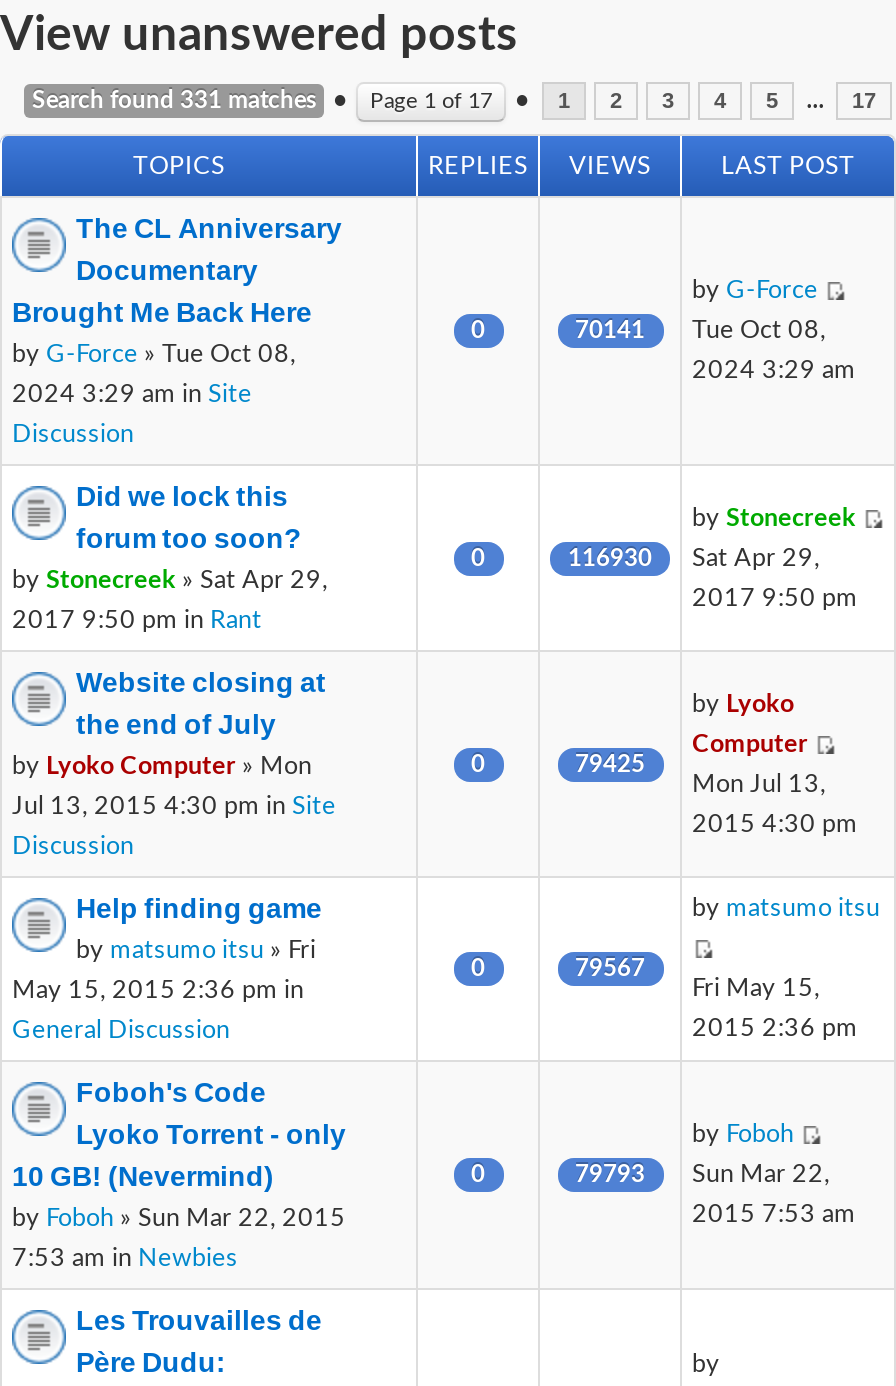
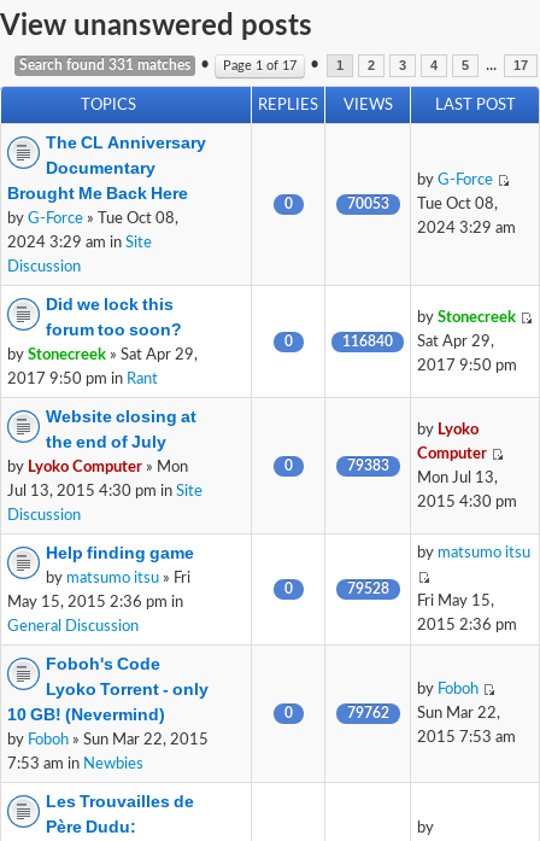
[575,318,826,342] 70141 Tue Oct 08, -> [347,197,498,211] 70053 Tue Oct 08,
[568,546,820,570] 116930 Sat Apr 29, -> [342,334,494,349] 116840 Sat Apr 29,
[575,752,645,776] 79425 -> [347,459,389,473] 79383
[575,956,645,980] 79567 -> [347,582,389,596] 79528
[575,1162,830,1186] 79793 Sun Mar 22, -> [347,706,500,720] 79762 Sun Mar 22,

